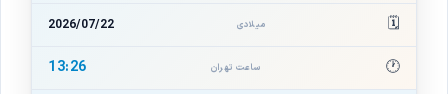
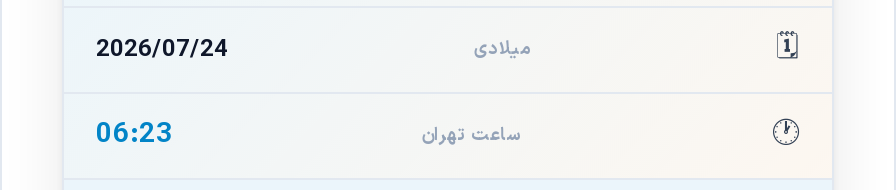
[48,16,114,34] 2026/07/22 -> [96,32,228,68] 2026/07/24
[48,57,86,78] 13:26 -> [96,114,173,156] 06:23

